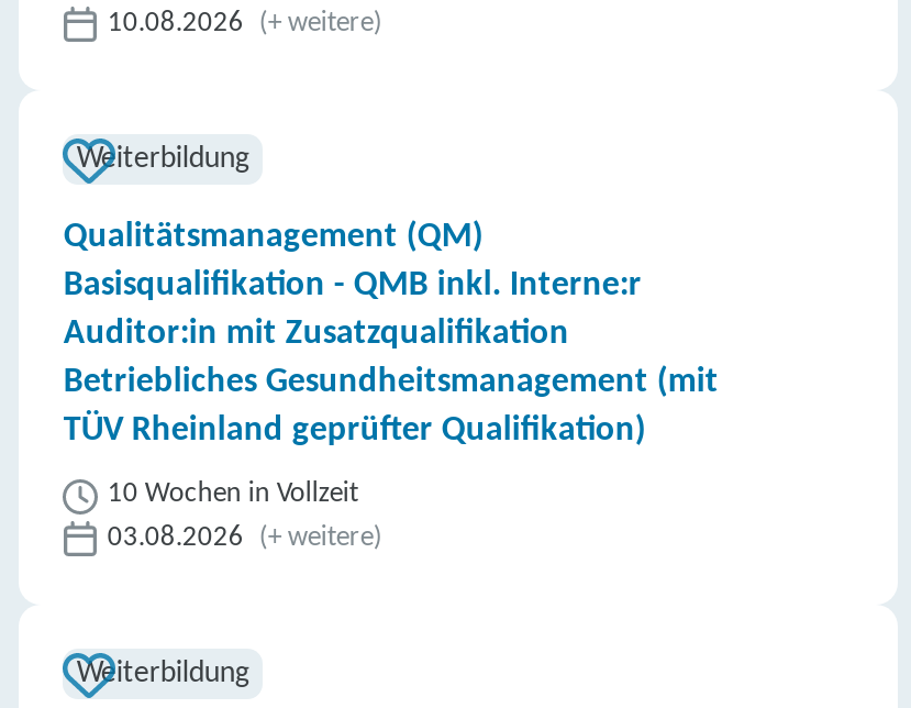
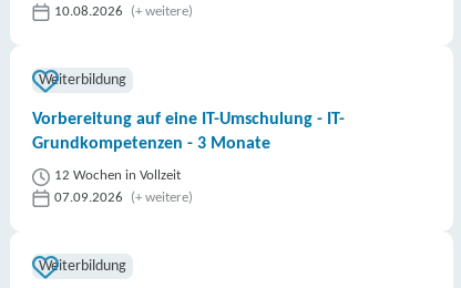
[64,220,718,449] Qualitätsmanagement (QM) | Basisqualifikation - QMB inkl. Interne:r | Auditor:in mit Zusatzqualifikation | Betriebliches Gesundheitsmanagement (mit | TÜV Rheinland geprüfter Qualifikation) -> [33,111,345,153] Vorbereitung auf eine IT-Umschulung - IT- | Grundkompetenzen - 3 Monate
[107,479,358,508] 10 Wochen in Vollzeit -> [55,168,181,183] 12 Wochen in Vollzeit
[107,523,382,552] 03.08.2026 (+ weitere) -> [55,191,193,205] 07.09.2026 (+ weitere)

